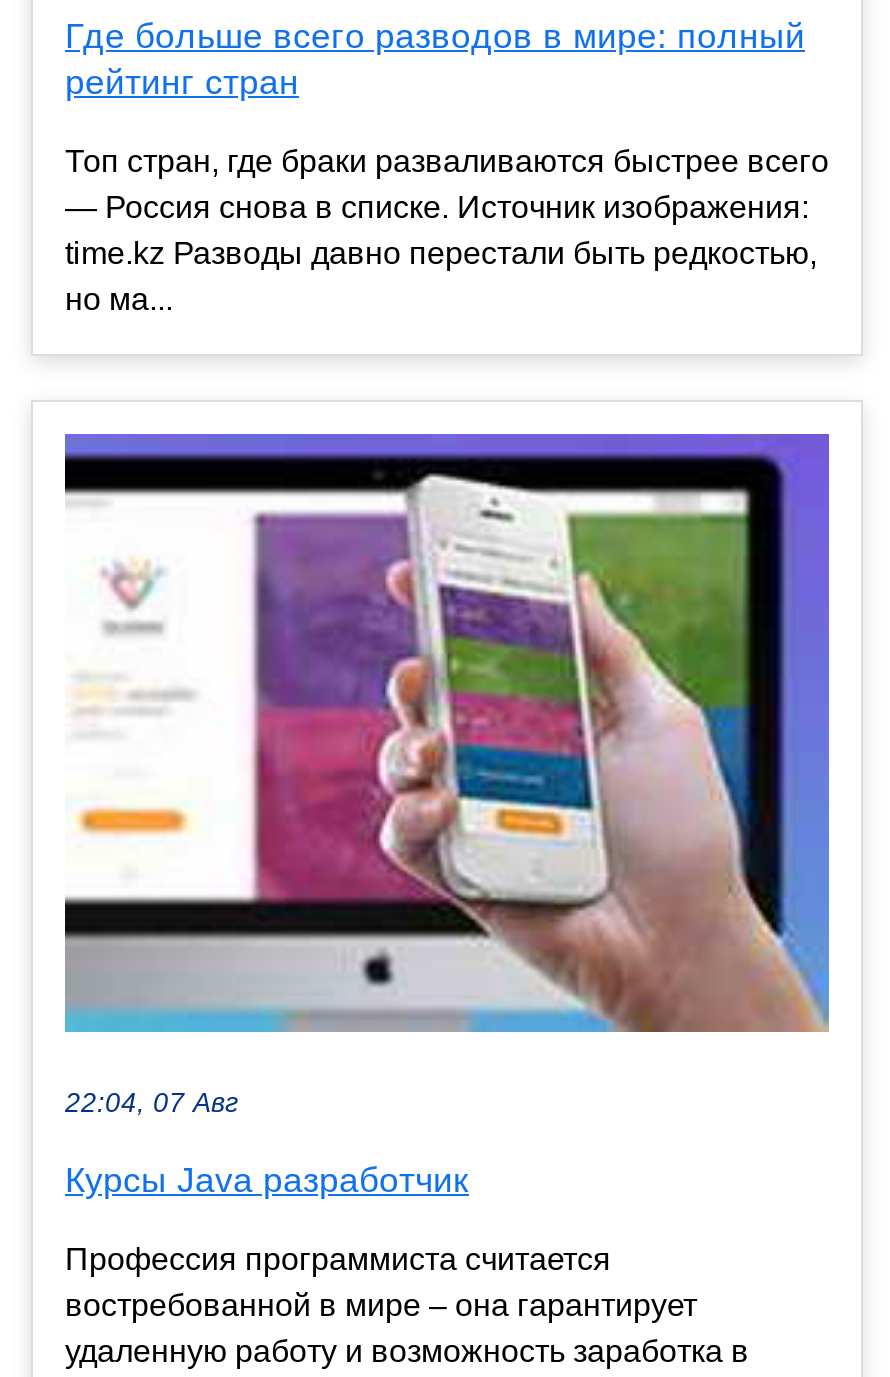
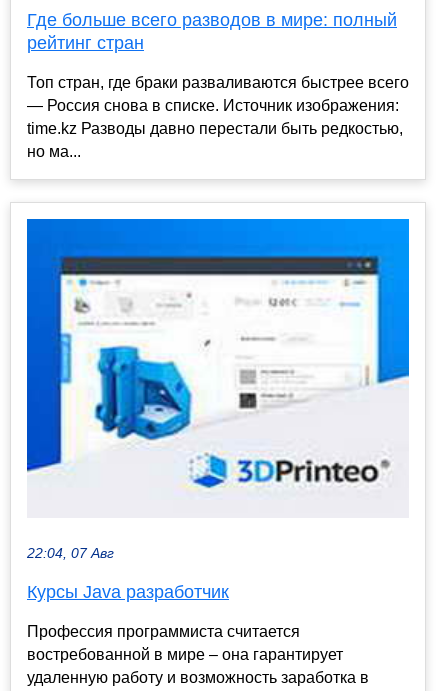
[63,433,831,1035] [image] -> [26,218,410,519] [image]

